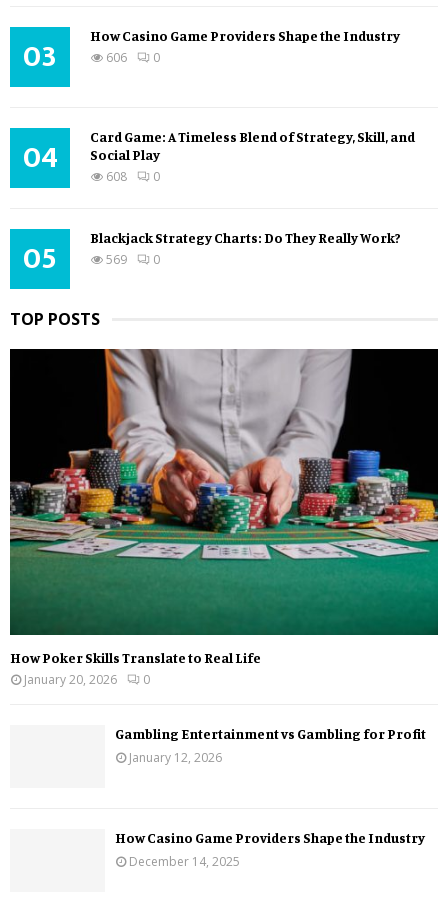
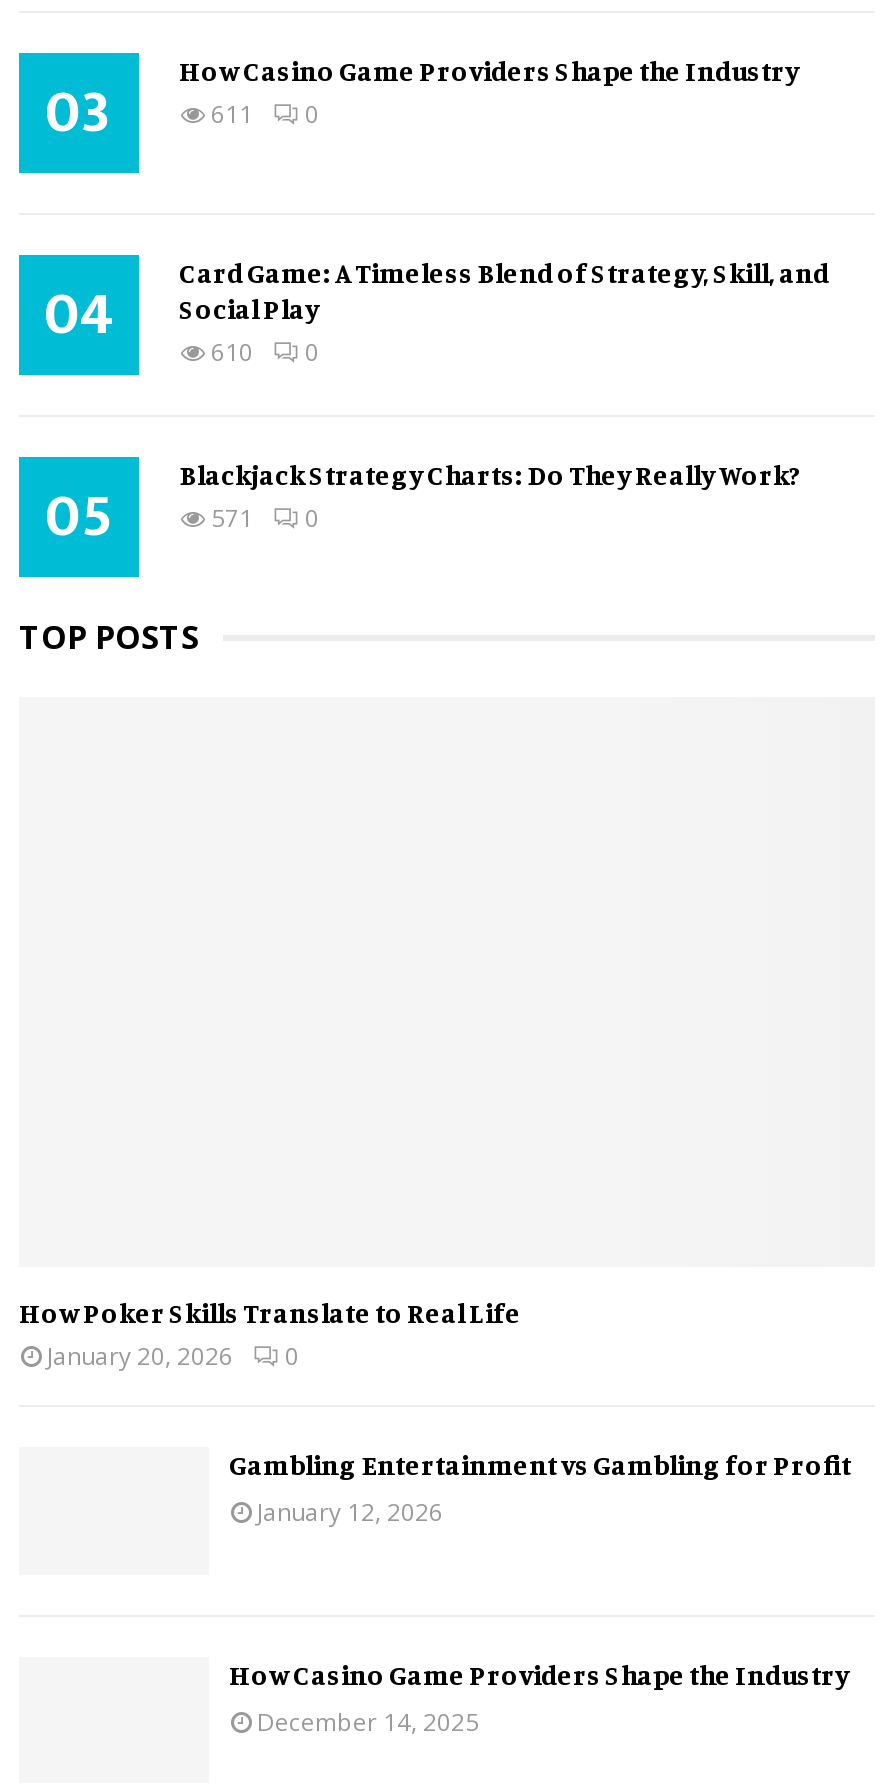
[106,49,160,66] 606 0 -> [211,97,319,131] 611 0
[106,168,160,185] 608 0 -> [211,335,319,369] 610 0
[106,251,160,268] 569 0 -> [211,501,319,535] 571 0
[9,348,439,636] [image] -> none

